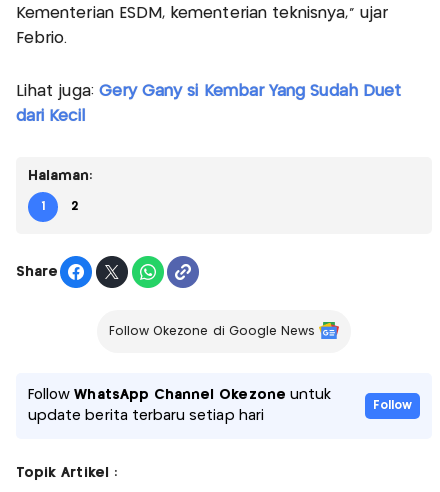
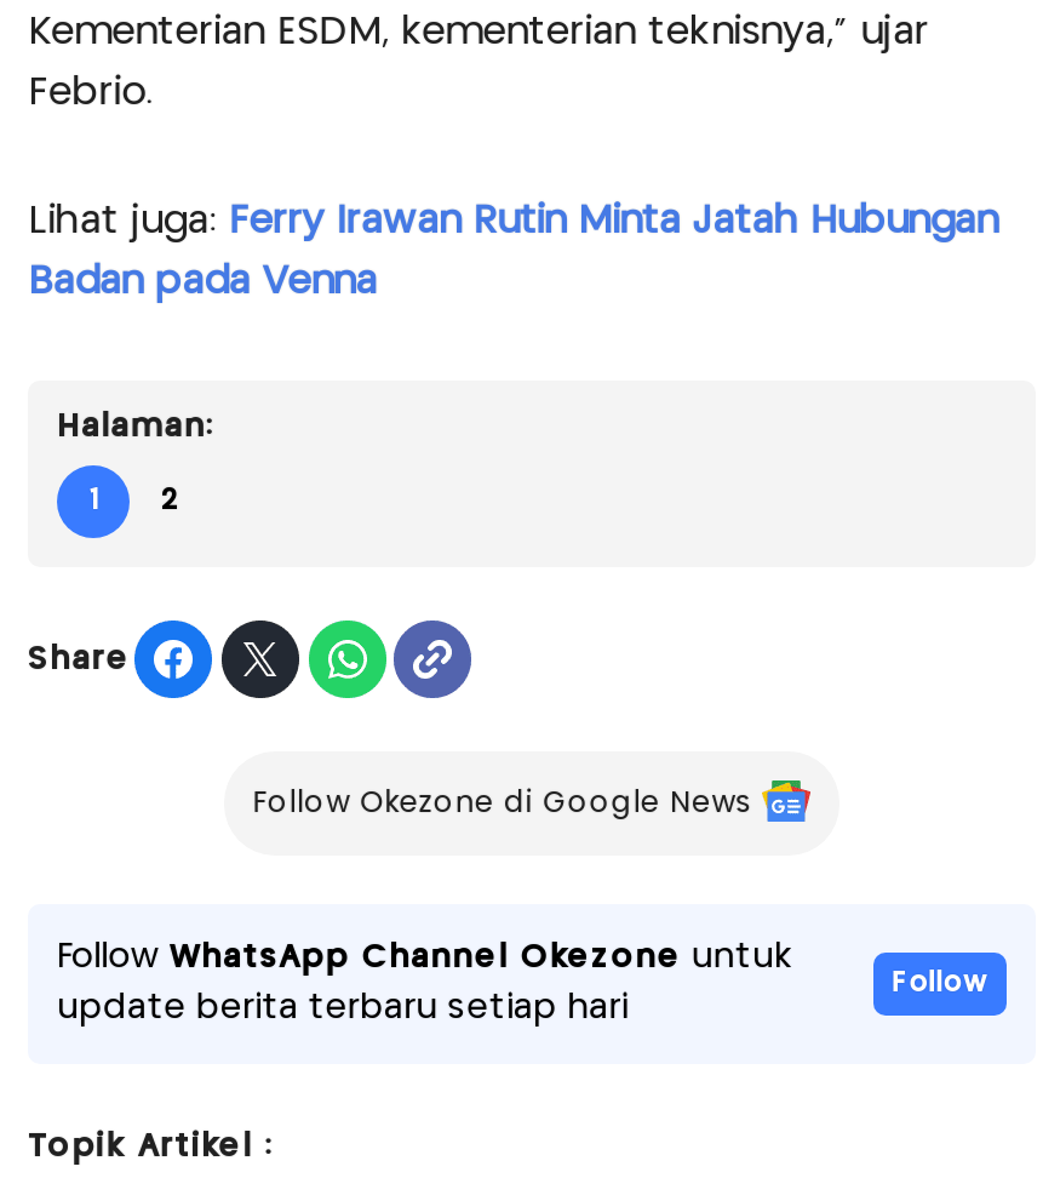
[16,84,401,99] Lihat juga: Gery Gany si Kembar Yang Sudah Duet -> [28,204,998,240] Lihat juga: Ferry Irawan Rutin Minta Jatah Hubungan
[16,109,85,124] dari Kecil -> [28,265,377,301] Badan pada Venna

